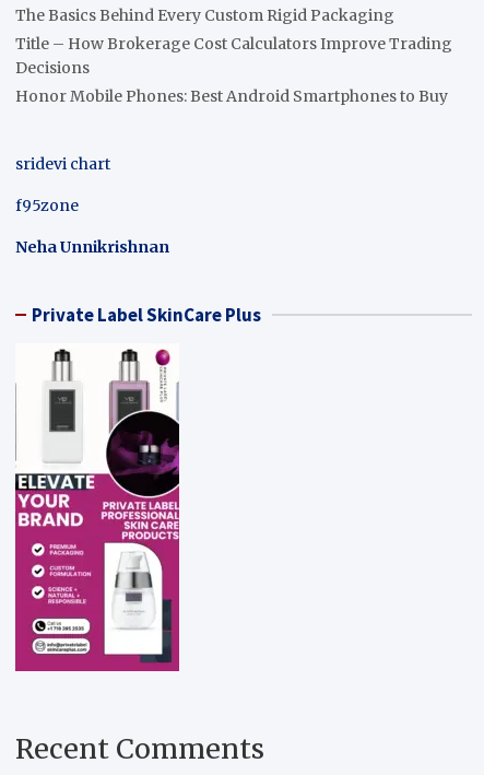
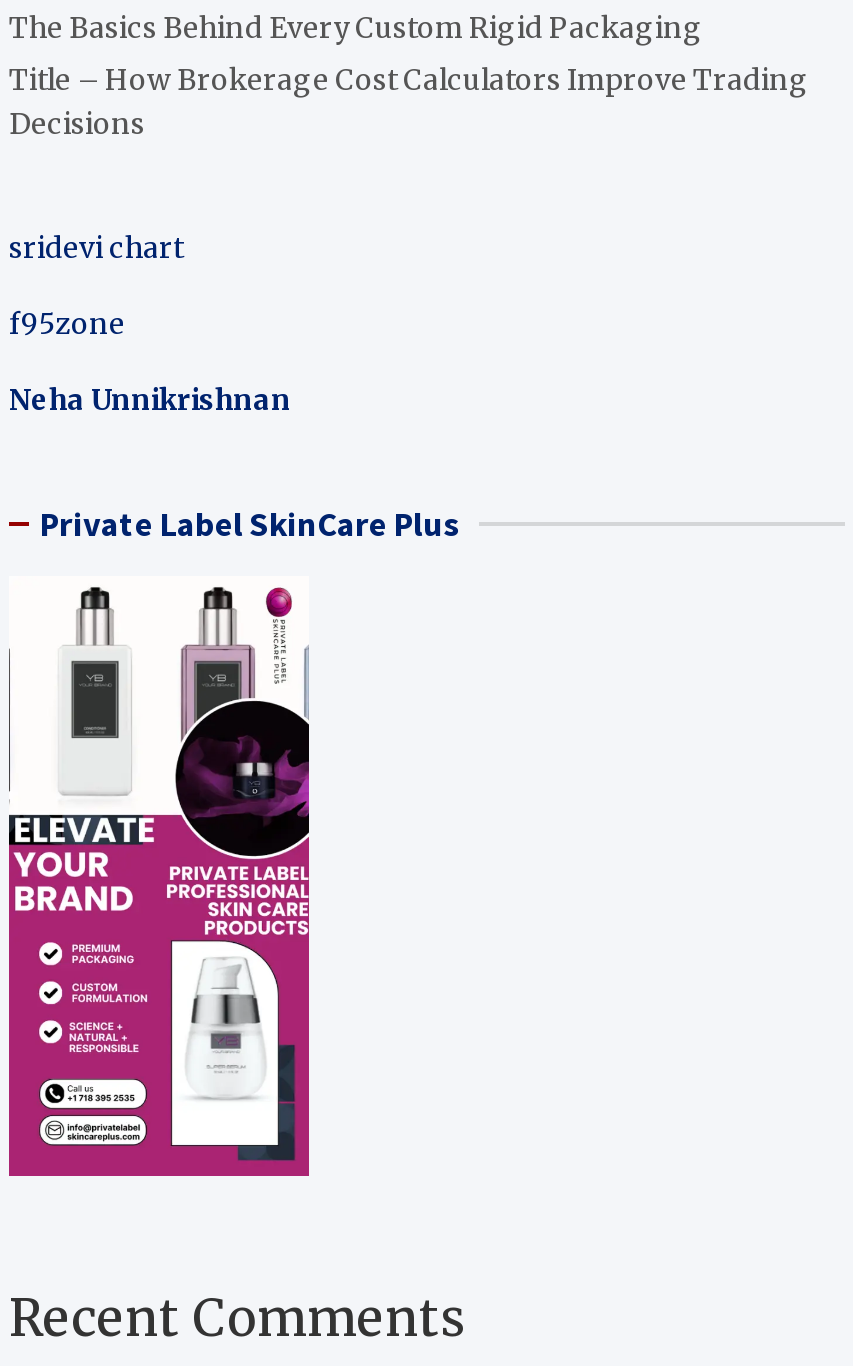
[15,86,448,106] Honor Mobile Phones: Best Android Smartphones to Buy -> none

